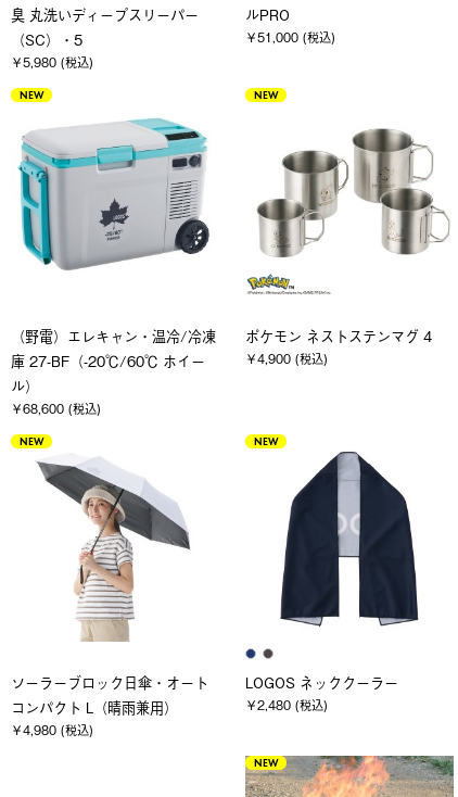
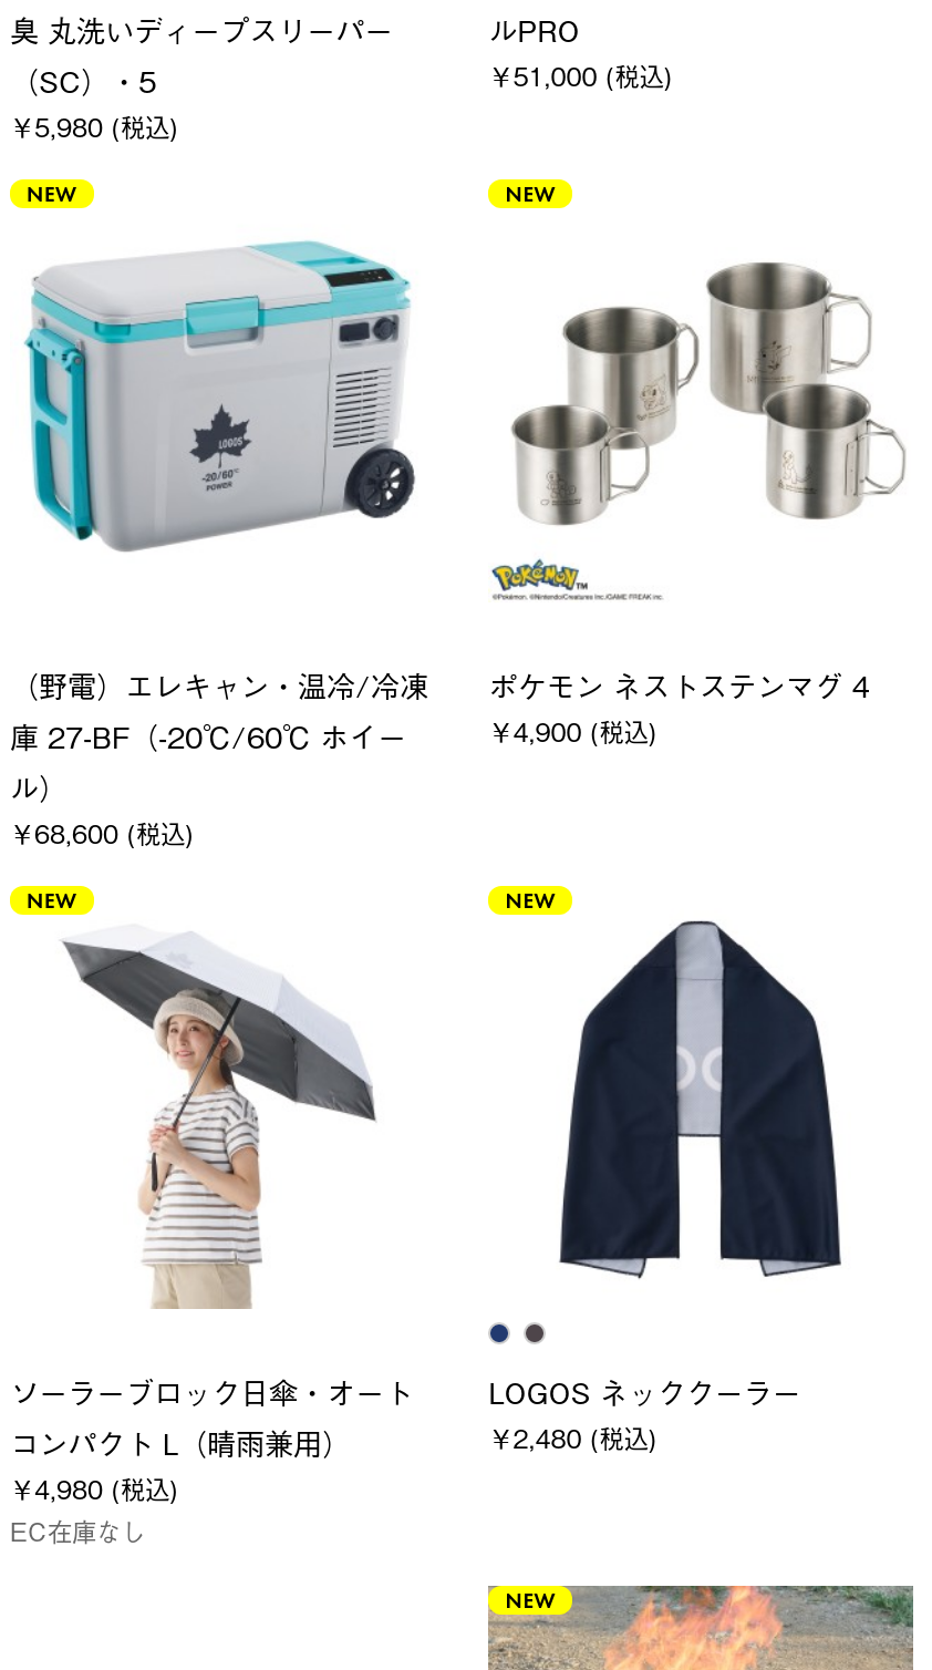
none -> [10,1512,145,1547] EC在庫なし

